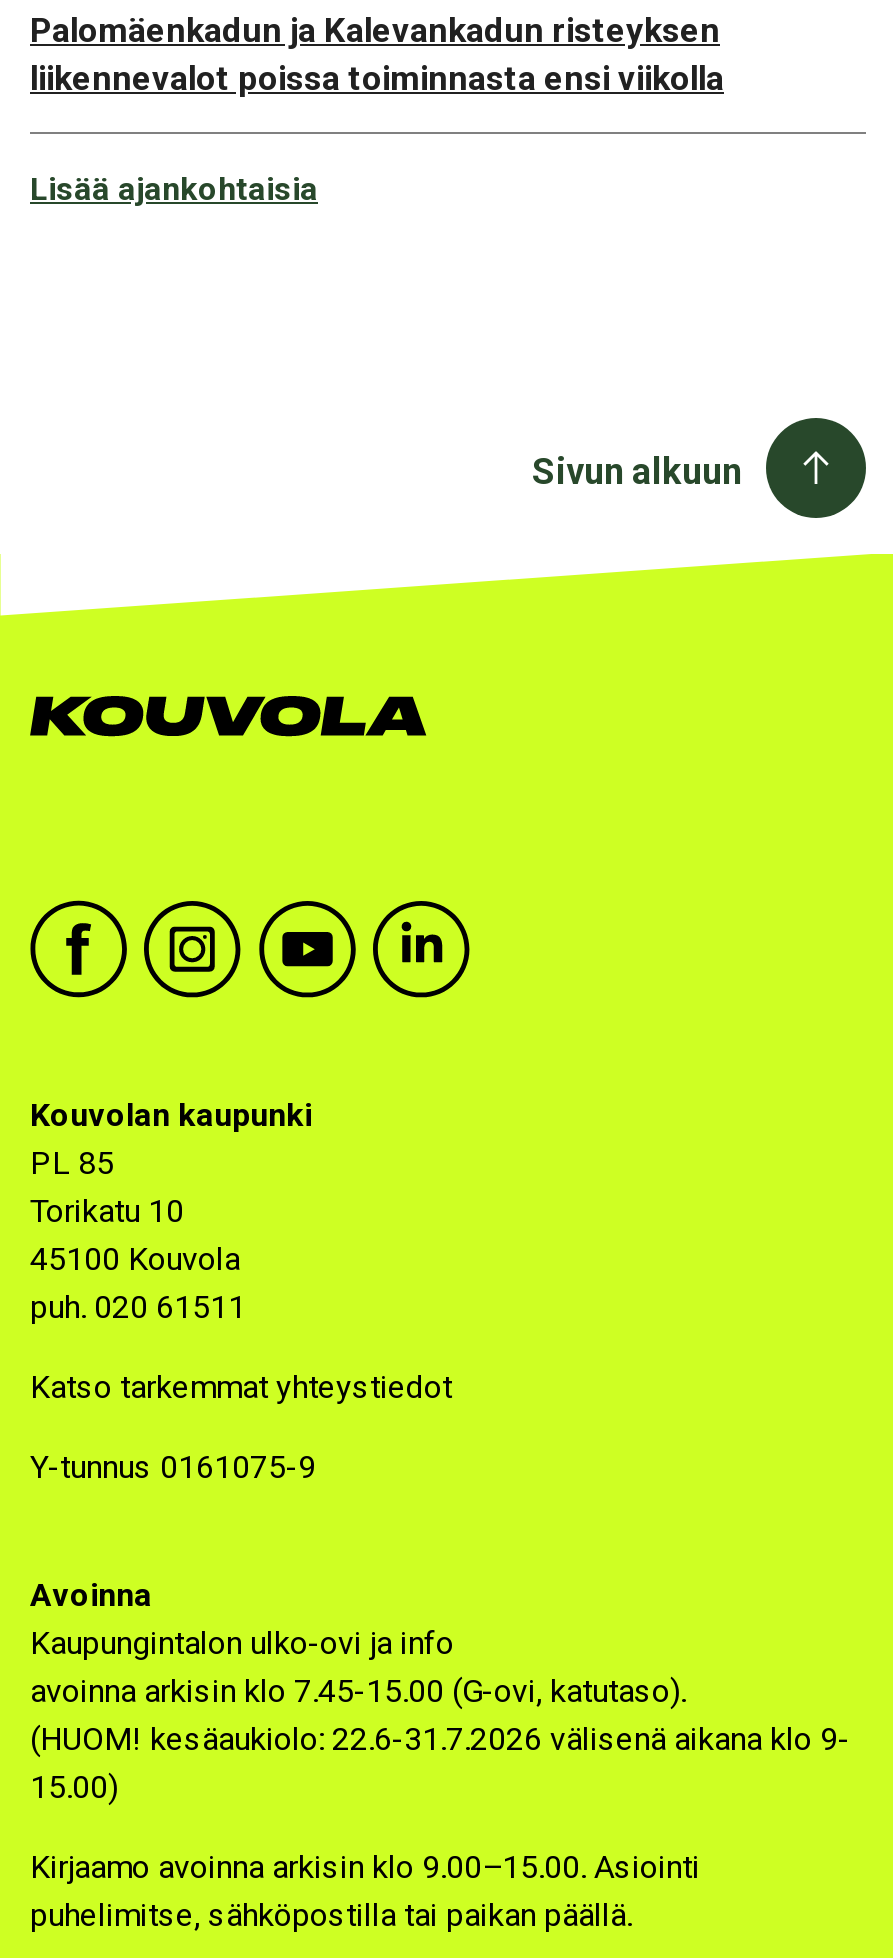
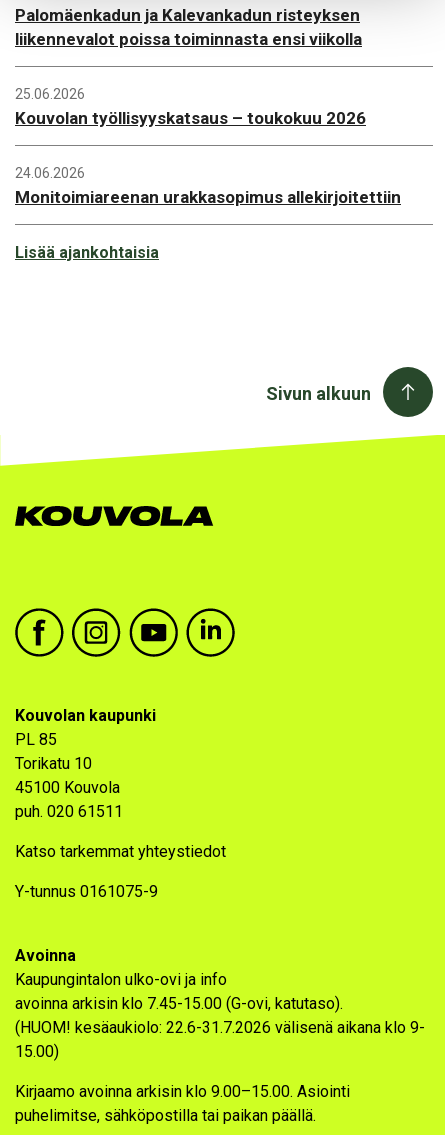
none -> [15,86,401,207] 25.06.2026 | Kouvolan työllisyyskatsaus – toukokuu 2026 | 24.06.2026 | Monitoimiareenan urakkasopimus allekirjoitettiin

